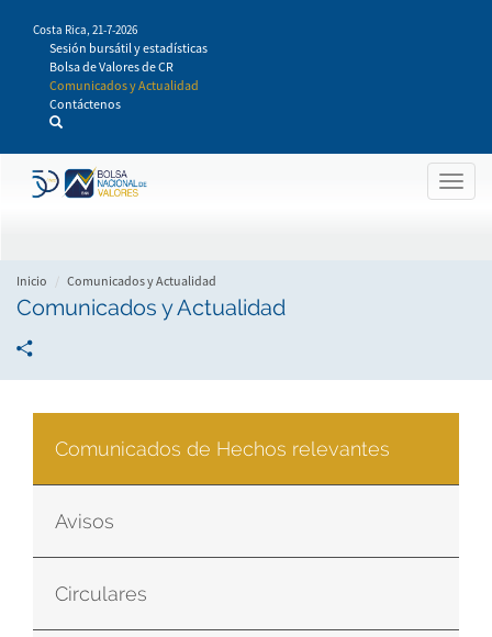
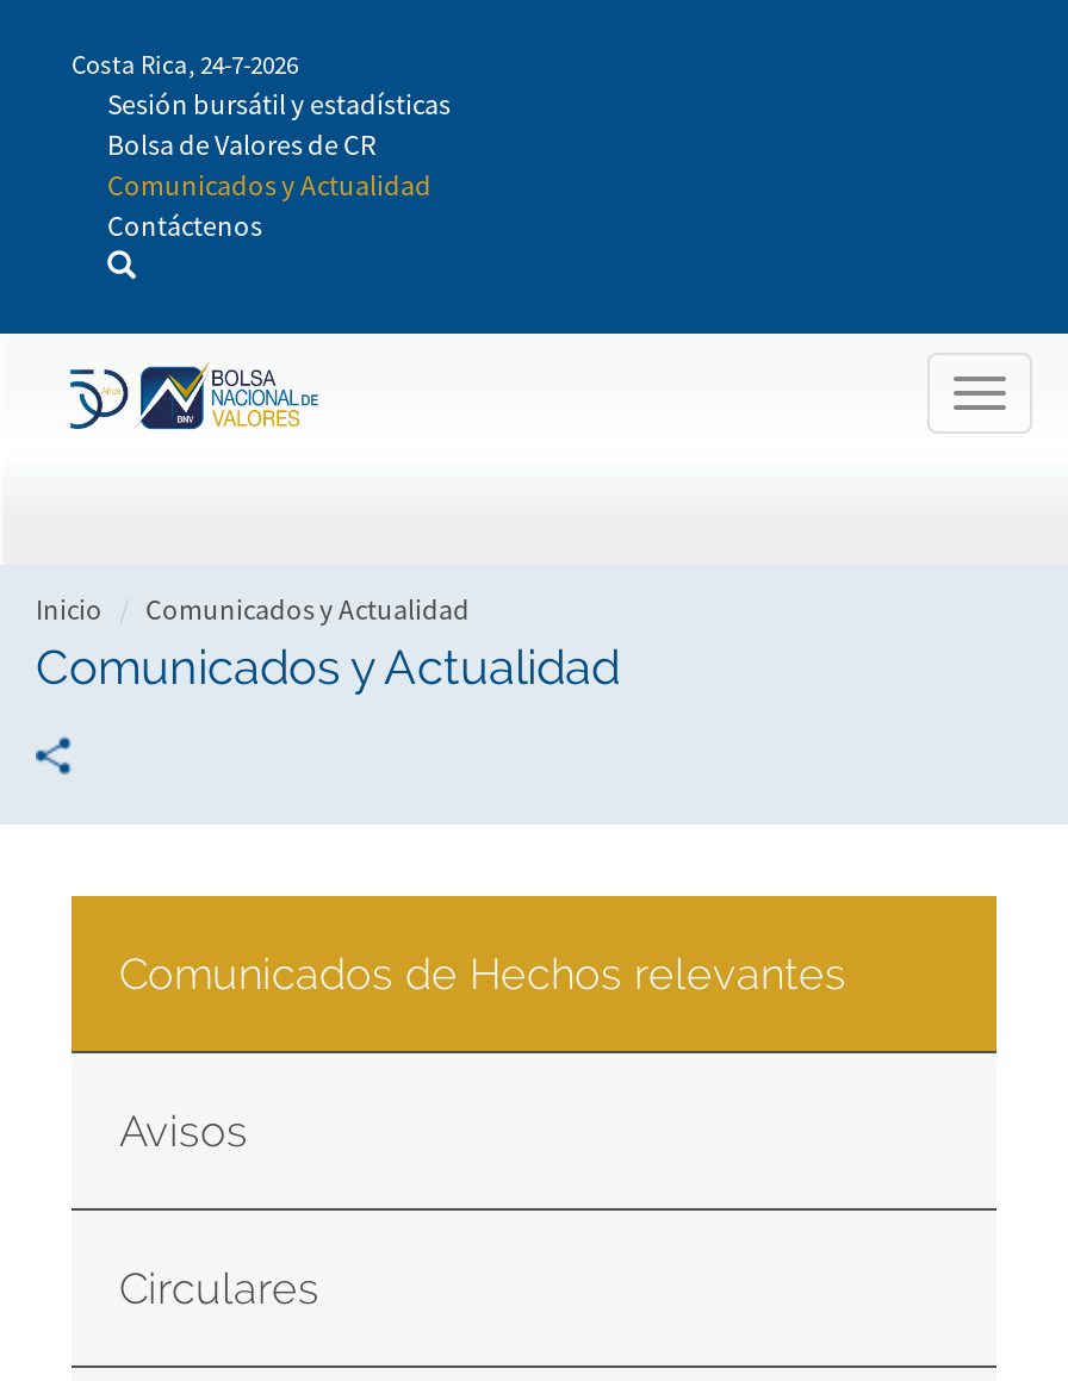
[33,22,137,37] Costa Rica, 21-7-2026 -> [72,48,298,81] Costa Rica, 24-7-2026

